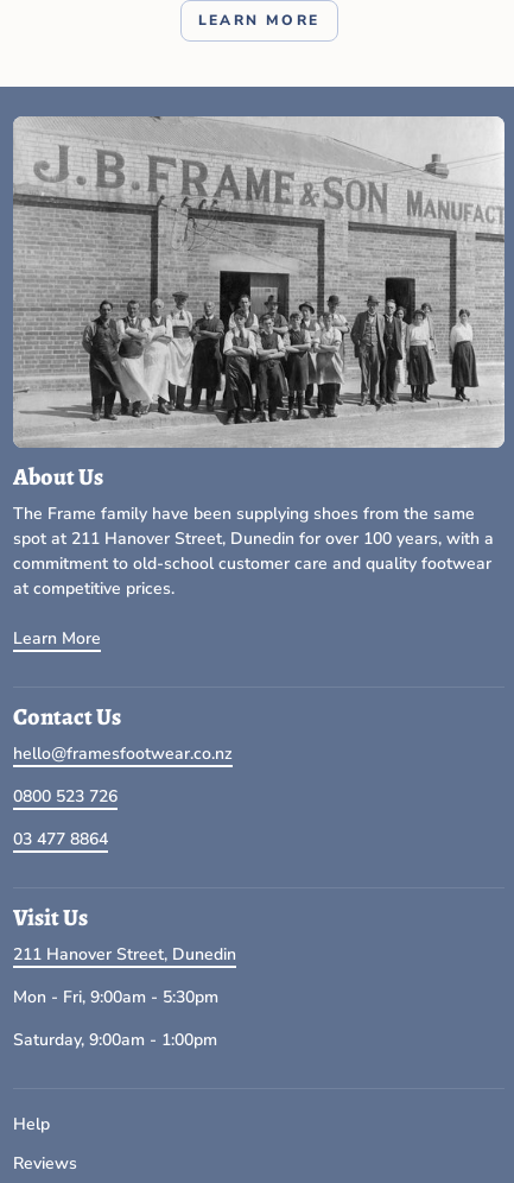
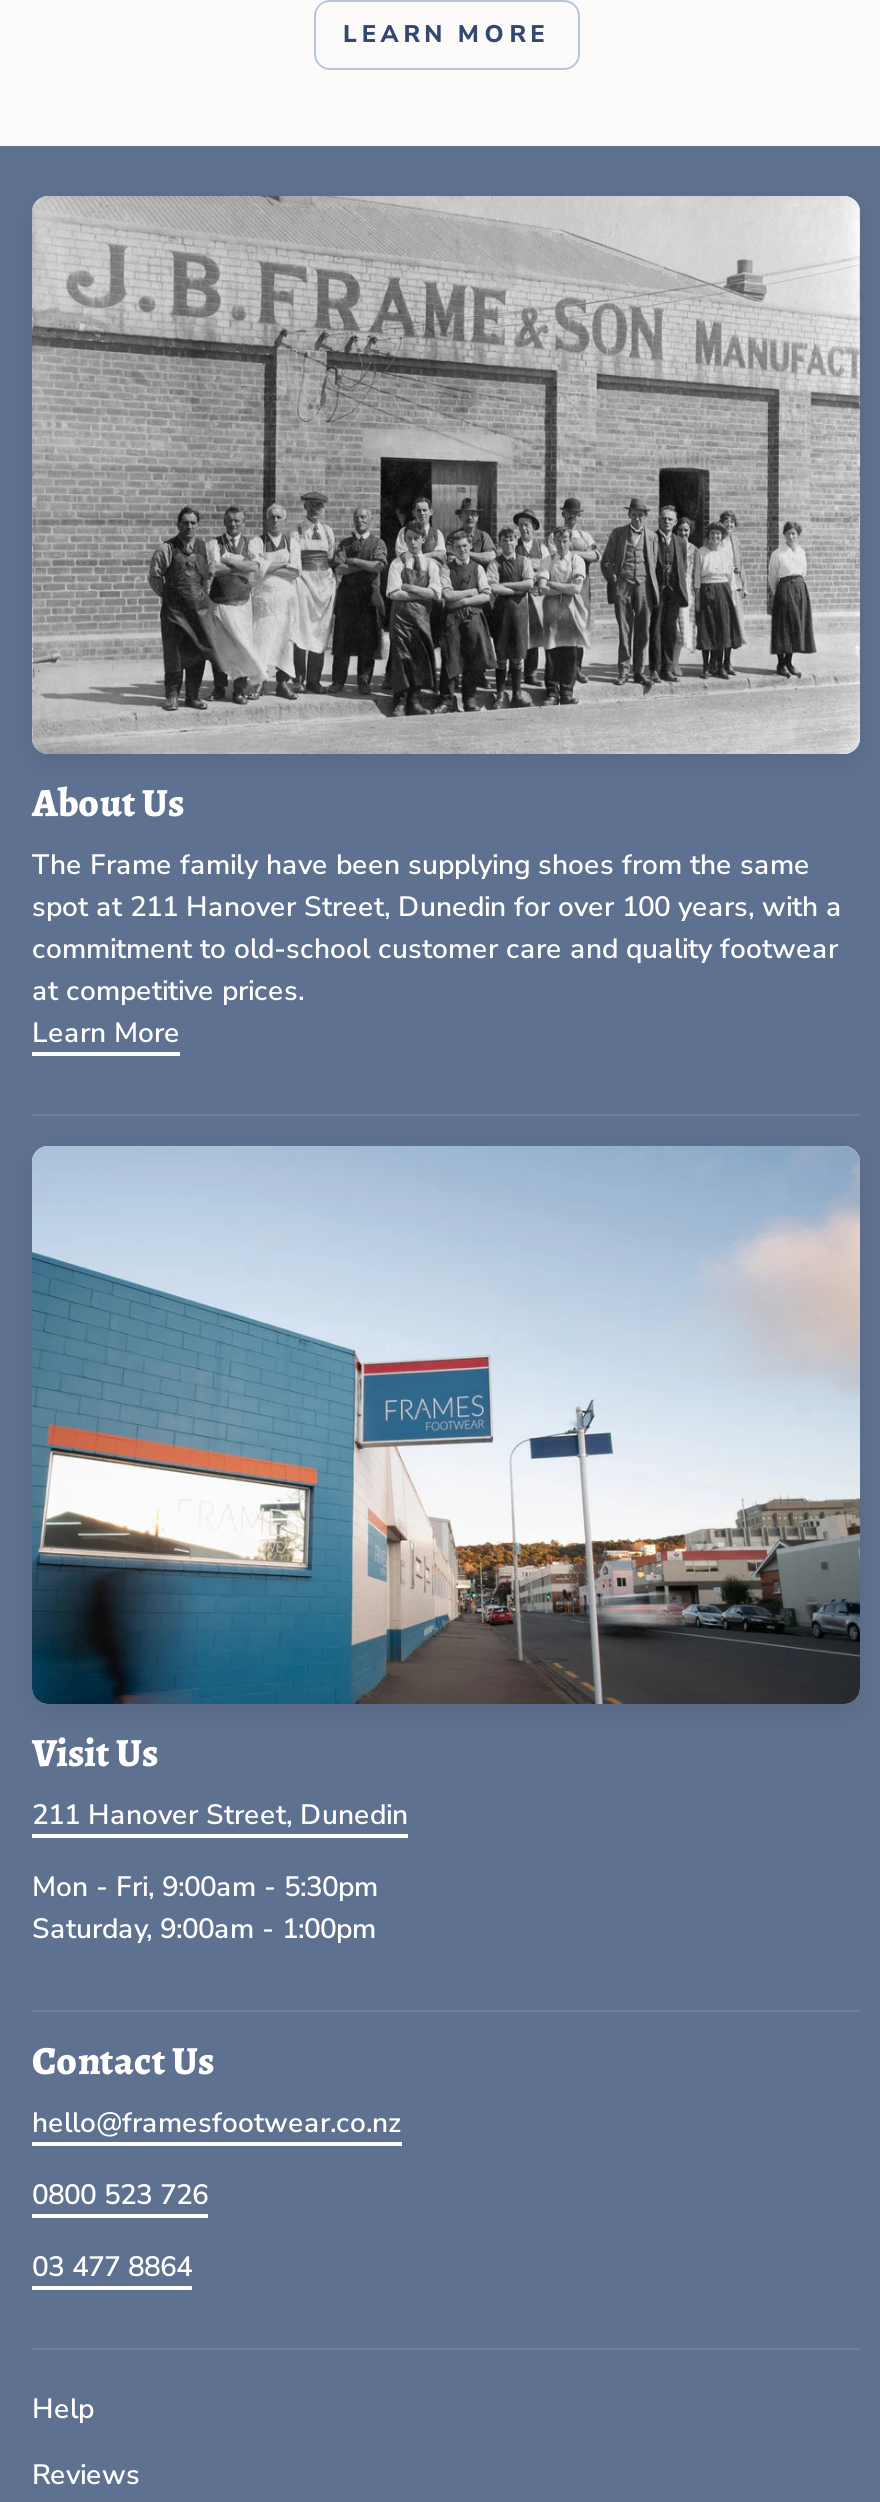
moved [13,628,101,650] -> [32,1015,180,1053]: Learn More
none -> [30,1146,862,1706] [image]
moved [13,701,233,851] -> [32,2034,402,2286]: Contact Us | hello@framesfootwear.co.nz | 0800 523 726 | 03 477 8864
moved [13,902,236,1052] -> [32,1726,408,1948]: Visit Us | 211 Hanover Street, Dunedin | Mon - Fri, 9:00am - 5:30pm | Saturday, 9:00am - 1:00pm

